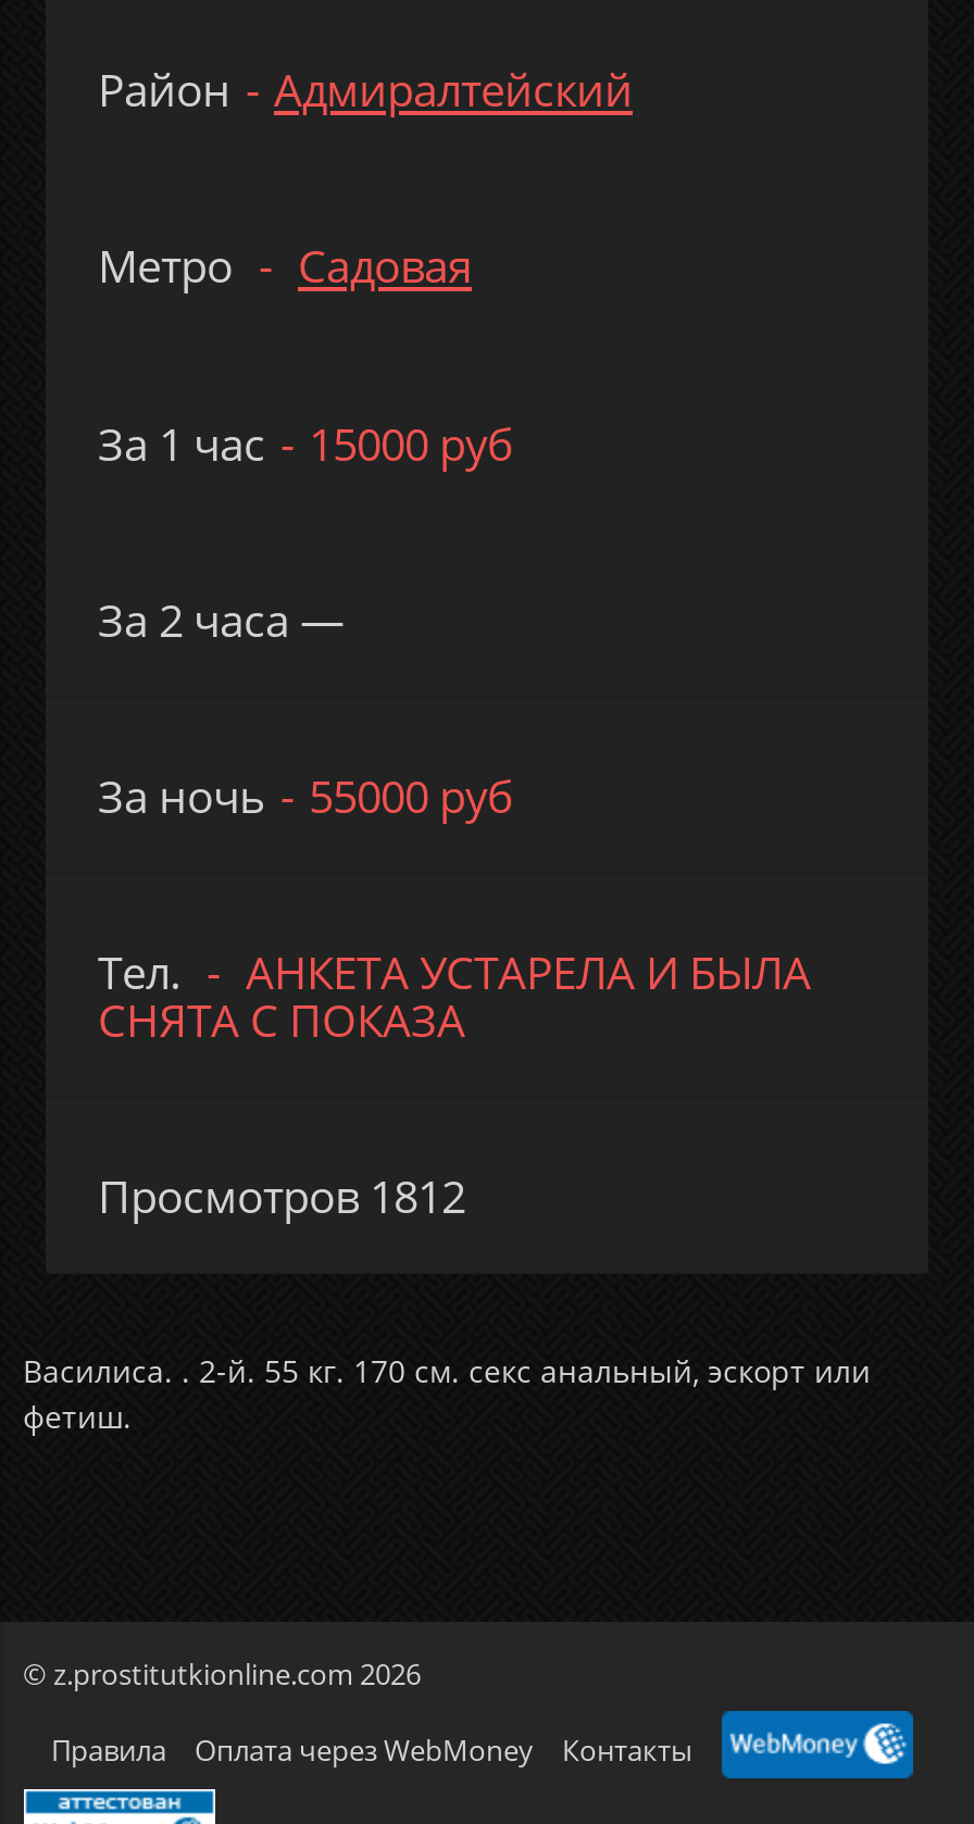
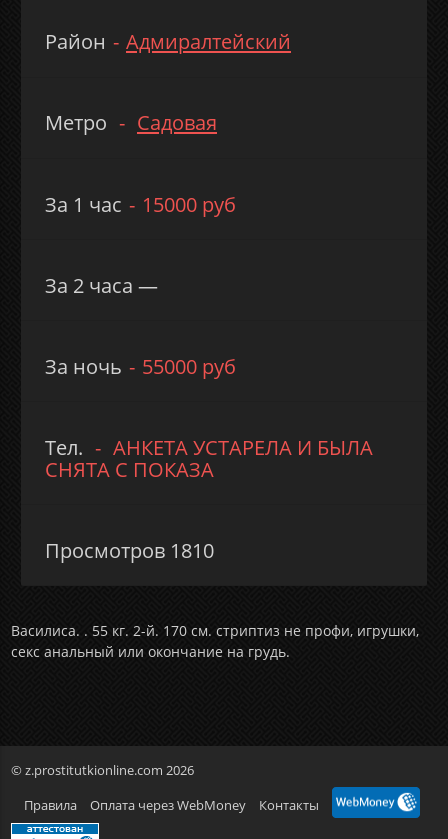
[98,1164,465,1225] Просмотров 1812 -> [45,536,214,564] Просмотров 1810
[23,1351,871,1438] Василиса. . 2-й. 55 кг. 170 см. секс анальный, эскорт или | фетиш. -> [10,621,418,661] Василиса. . 55 кг. 2-й. 170 см. стриптиз не профи, игрушки, | секс анальный или окончание на грудь.

